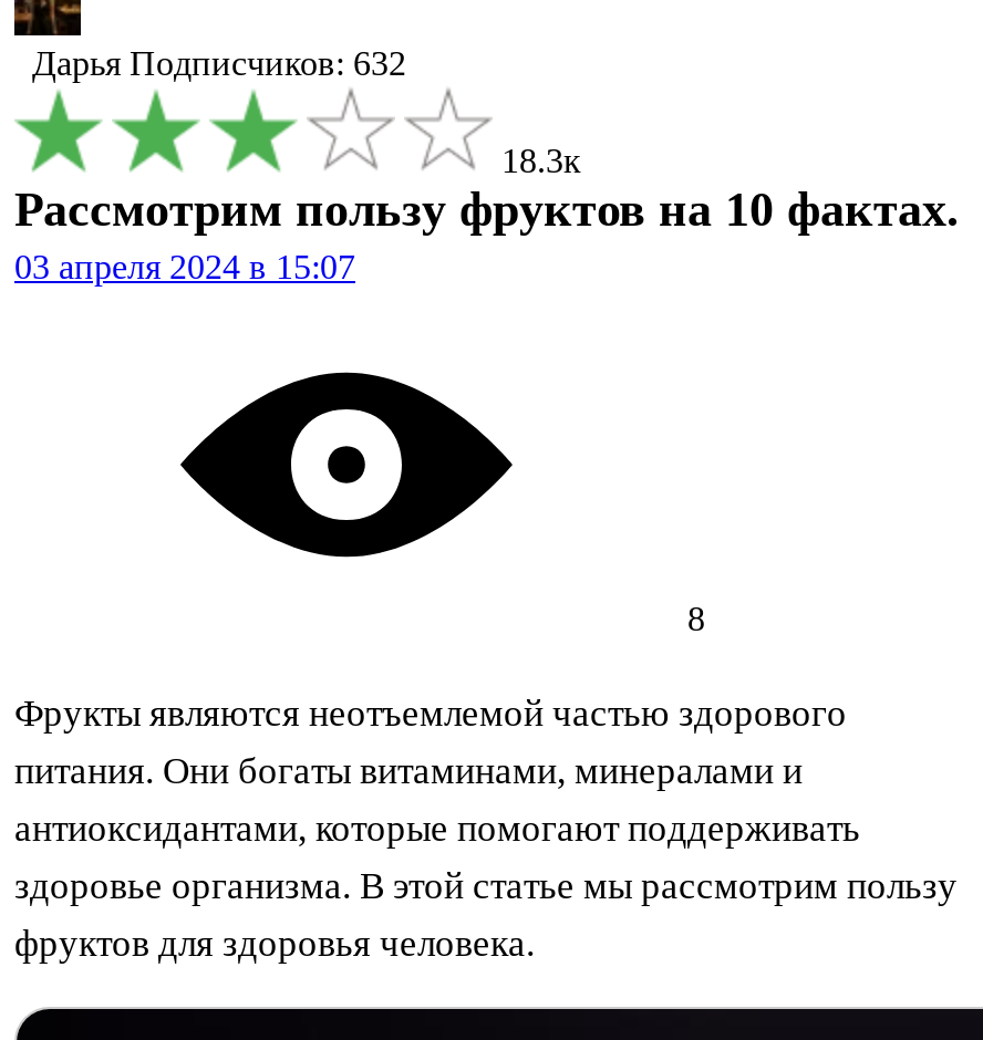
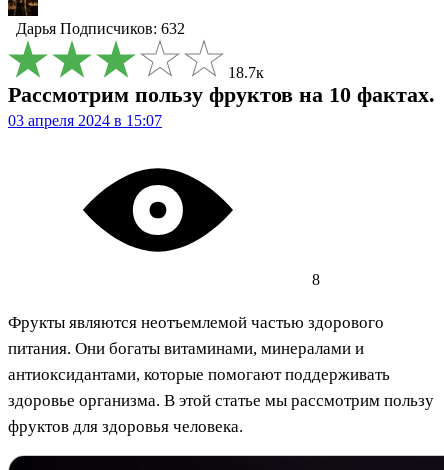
[501,142,581,179] 18.3к -> [228,64,264,81] 18.7к

